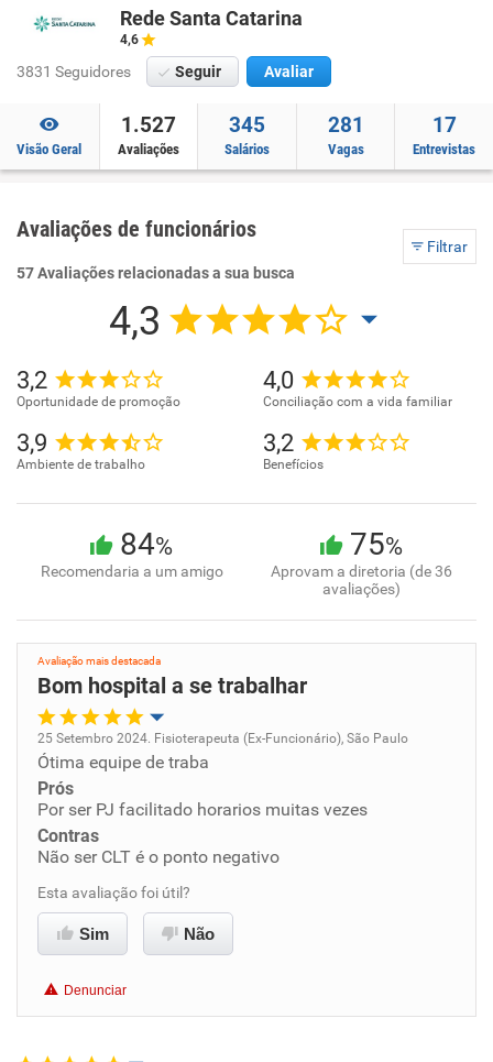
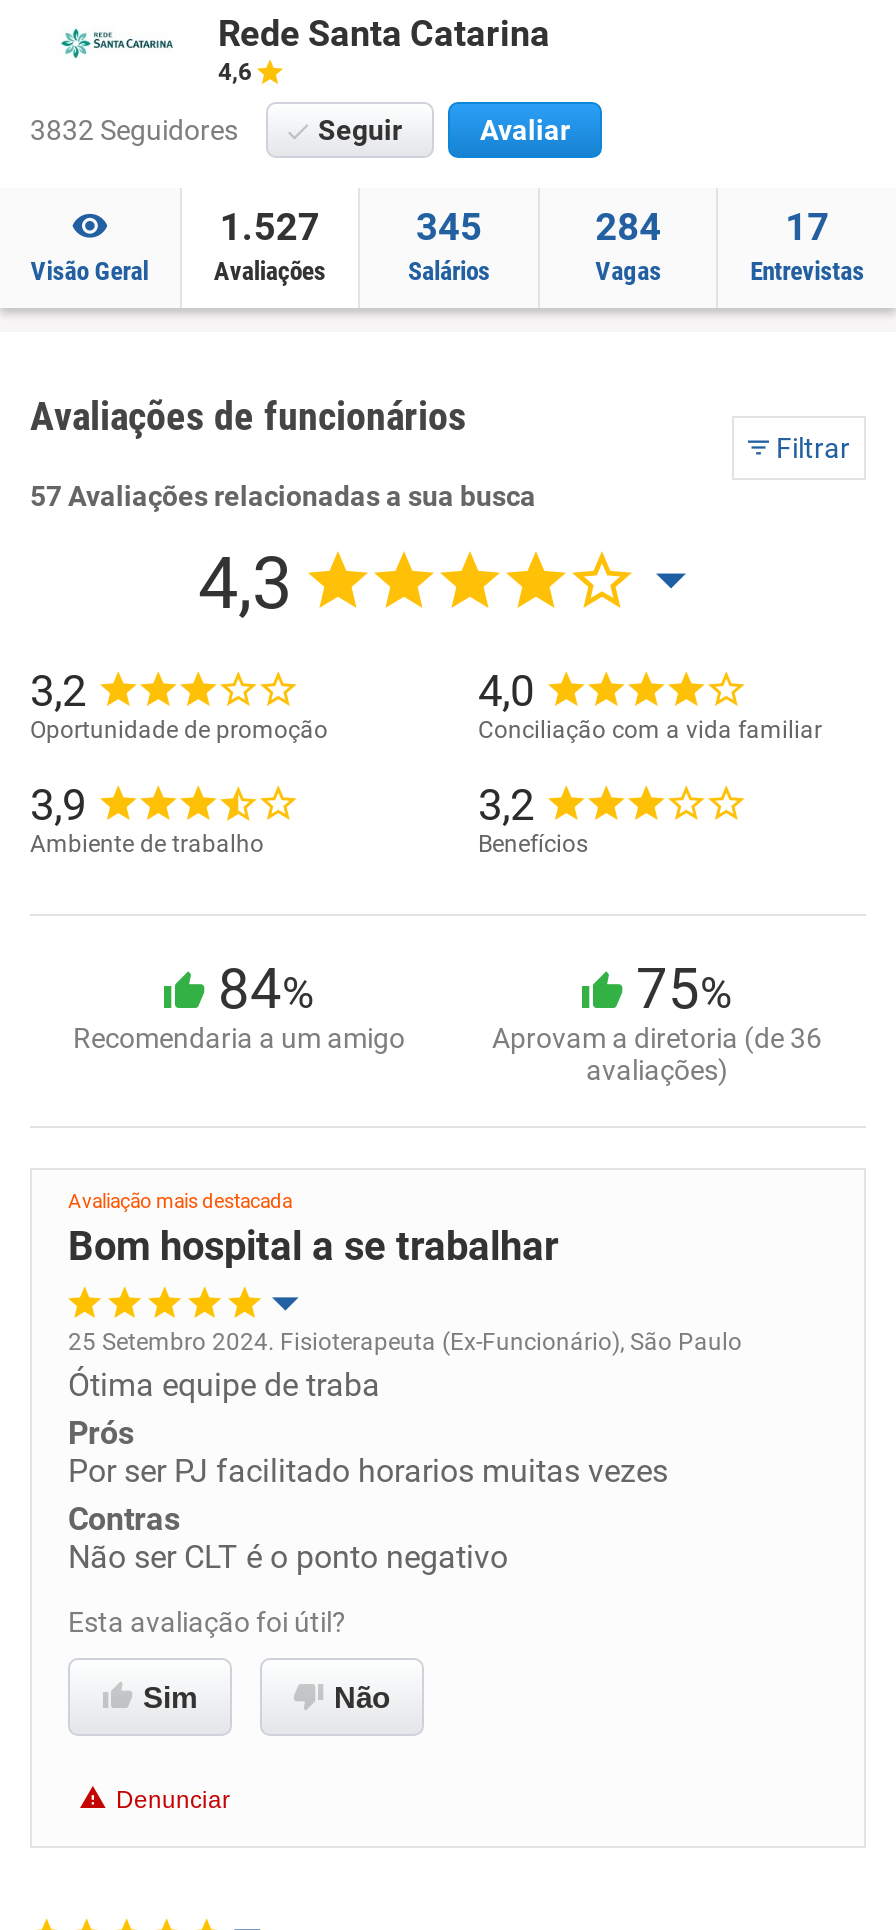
[17,63,131,80] 3831 Seguidores -> [30,114,238,146] 3832 Seguidores
[327,112,364,138] 281 -> [595,204,661,250] 284

